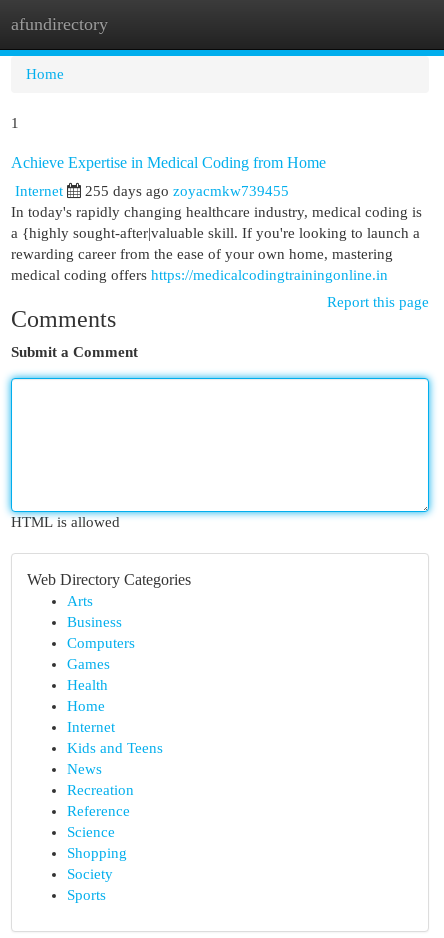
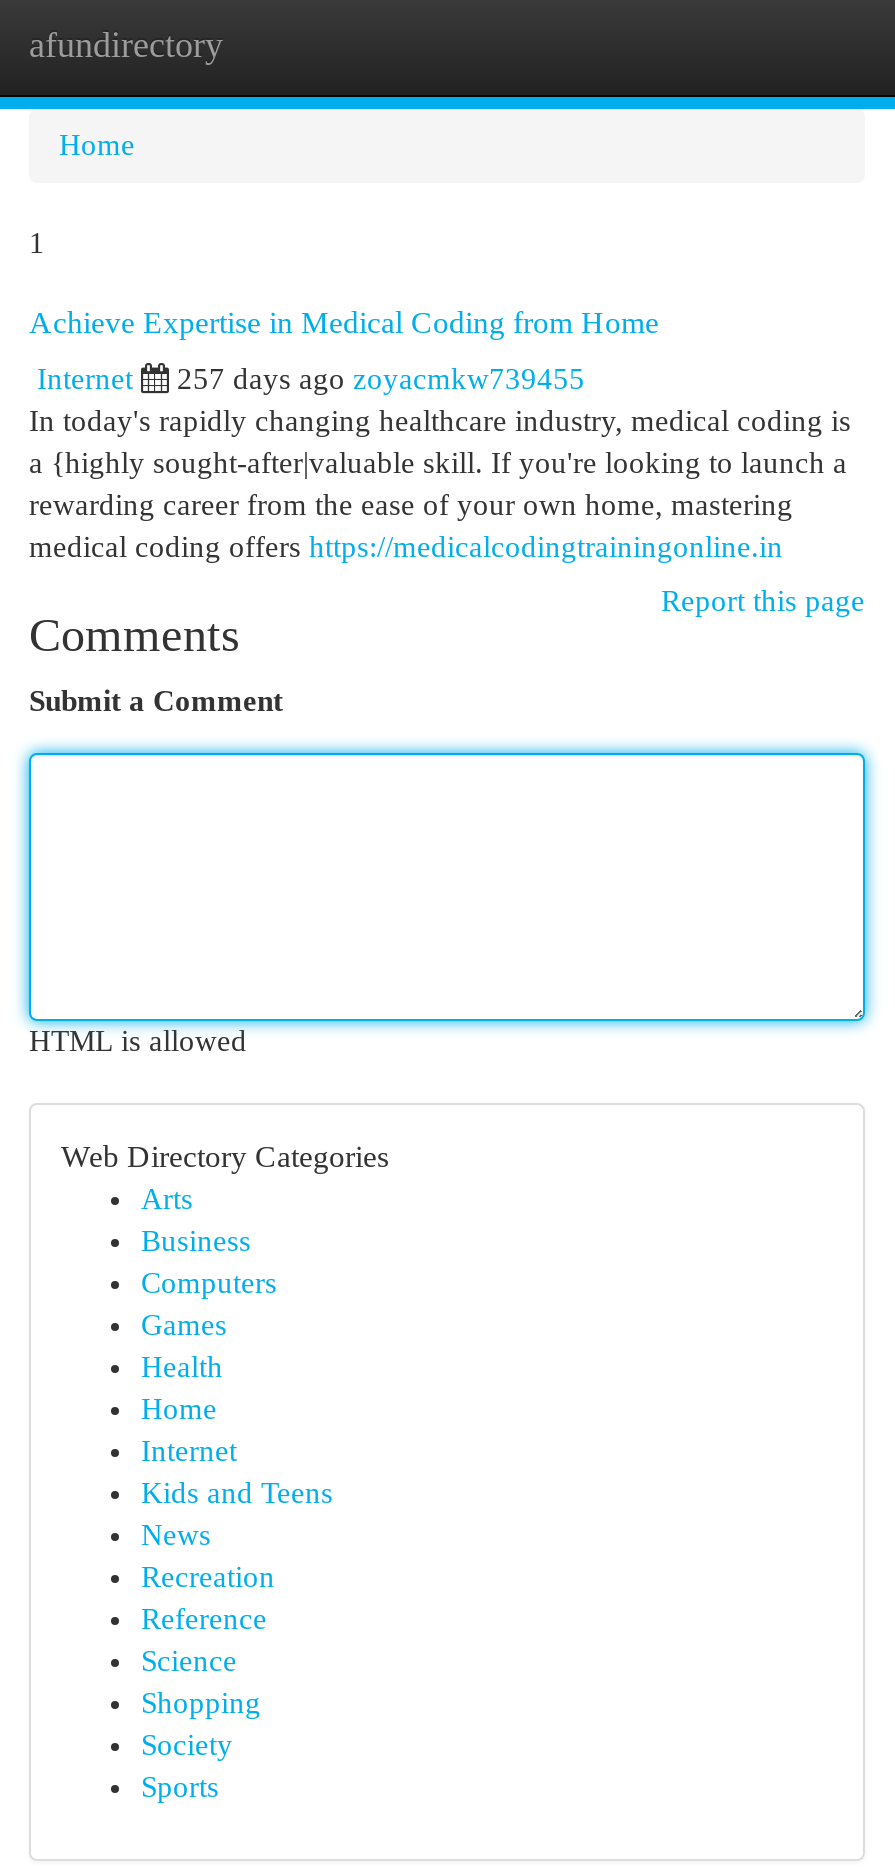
[85,183,289,199] 255 days ago zoyacmkw739455 -> [177,363,585,395] 257 days ago zoyacmkw739455

